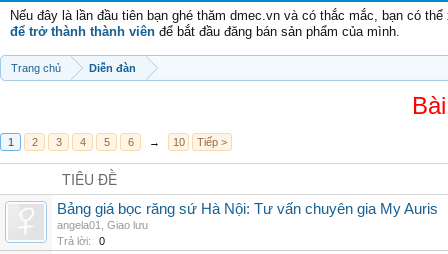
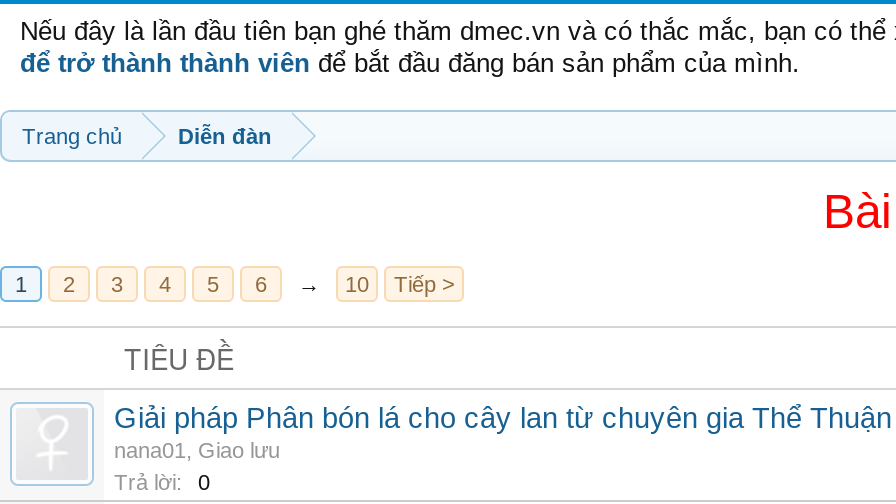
[57,201,438,217] Bảng giá bọc răng sứ Hà Nội: Tư vấn chuyên gia My Auris -> [114,402,892,434] Giải pháp Phân bón lá cho cây lan từ chuyên gia Thể Thuận
[57,219,148,231] angela01, Giao lưu -> [114,438,280,462] nana01, Giao lưu

